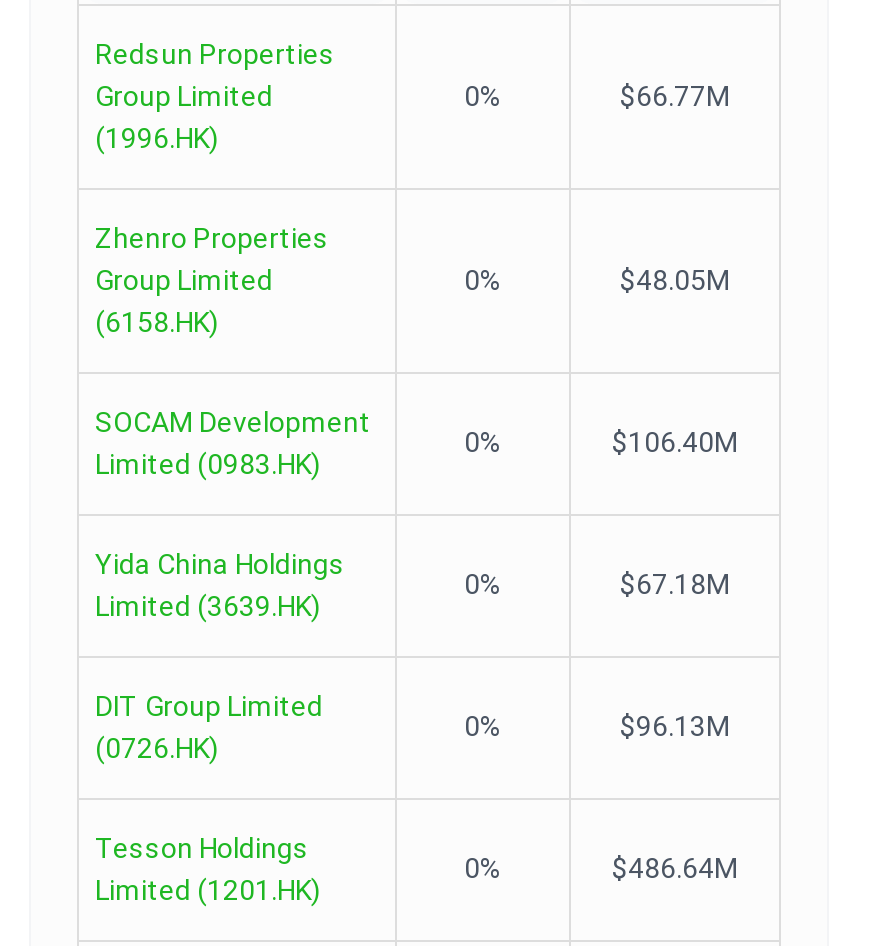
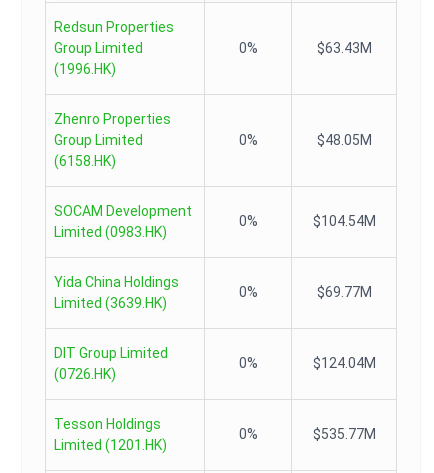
[620,80,730,112] $66.77M -> [316,40,371,56] $63.43M
[612,426,738,458] $106.40M -> [312,213,375,229] $104.54M
[620,568,730,600] $67.18M -> [316,284,371,300] $69.77M
[620,710,730,742] $96.13M -> [312,355,375,371] $124.04M
[612,852,738,884] $486.64M -> [312,426,375,442] $535.77M

